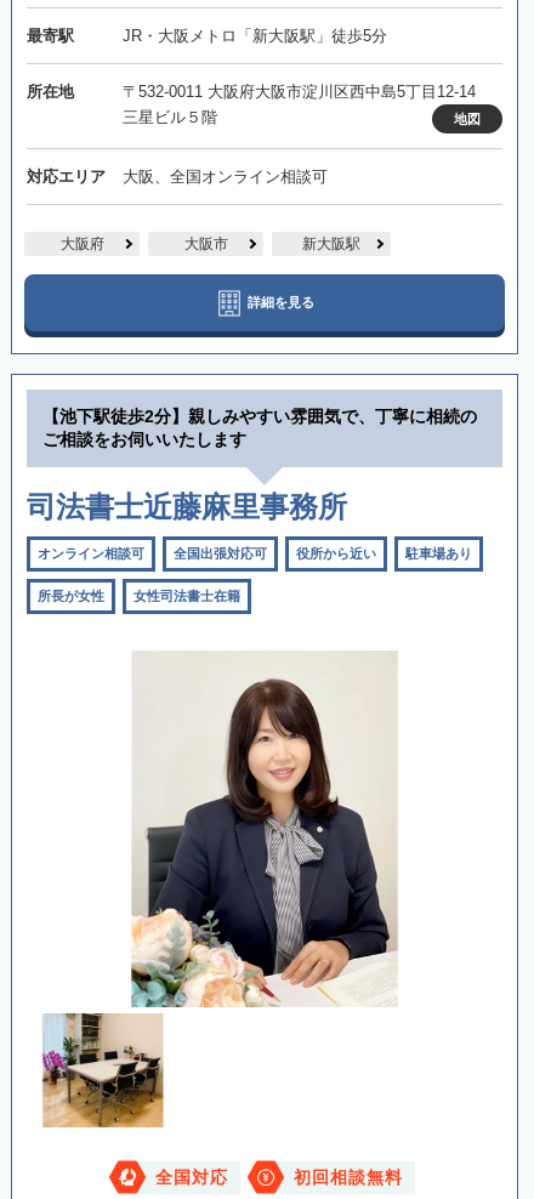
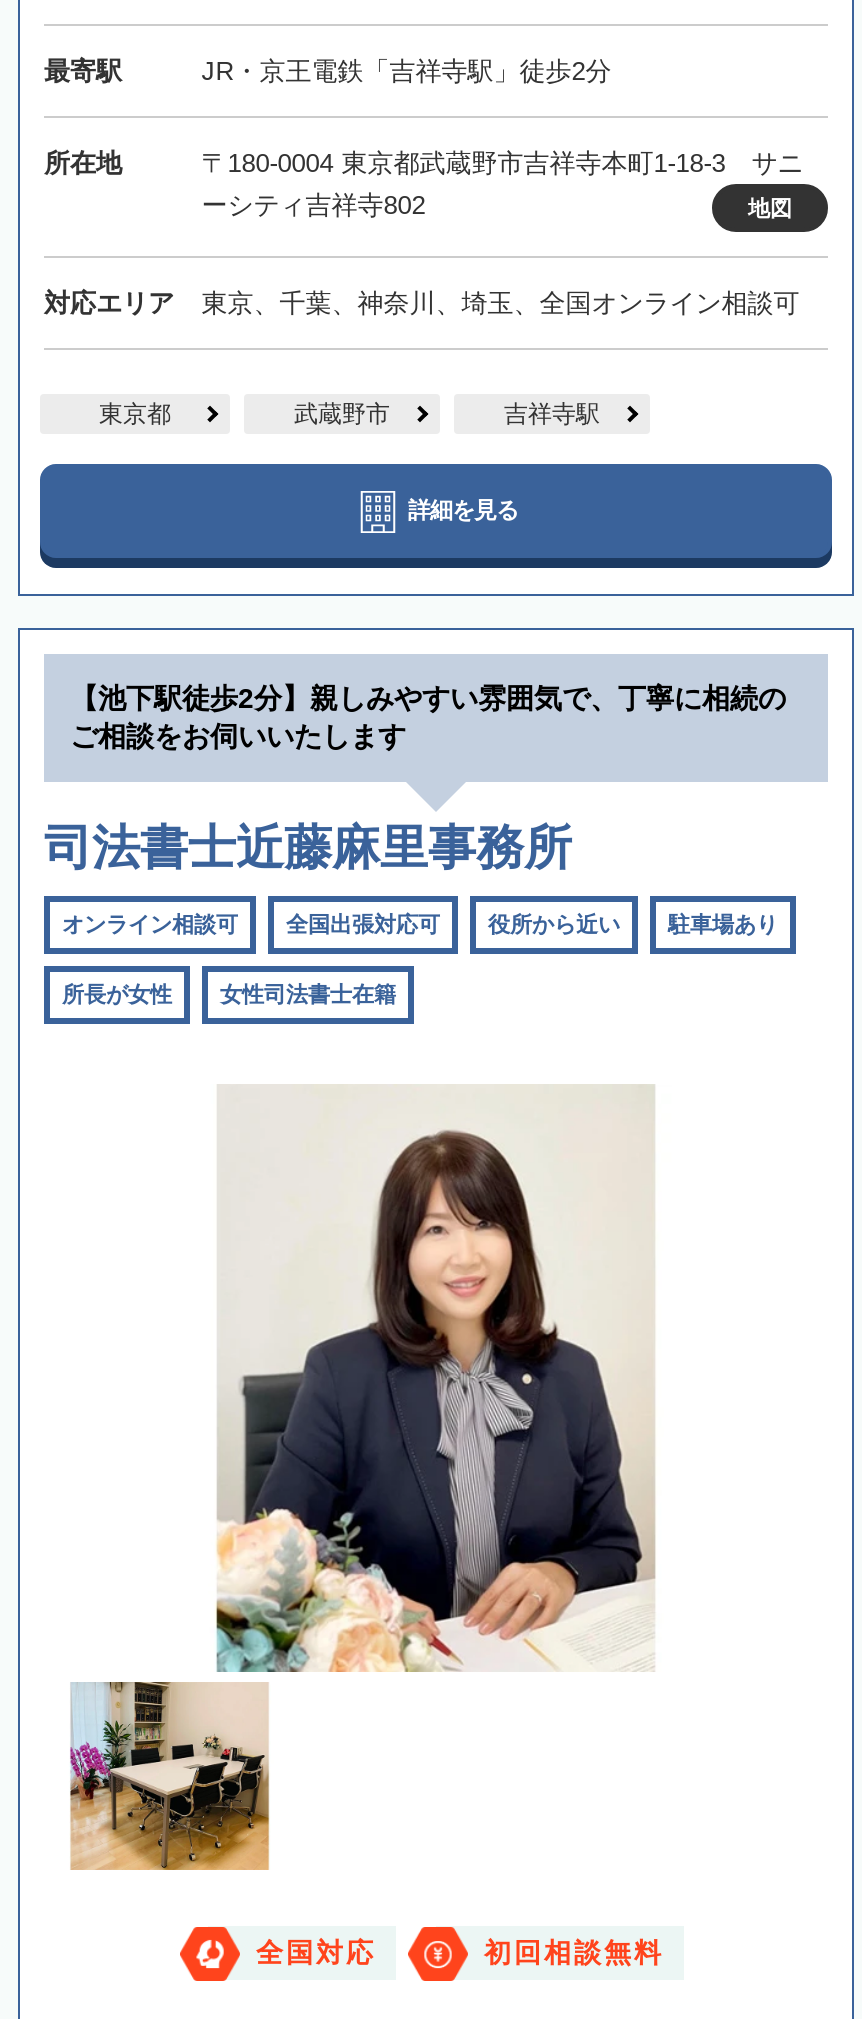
[122,26,387,45] JR・大阪メトロ「新大阪駅」徒歩5分 -> [201,55,611,85] JR・京王電鉄「吉祥寺駅」徒歩2分
[122,82,491,126] 〒532-0011 大阪府大阪市淀川区西中島5丁目12-14 | 三星ビル５階 -> [201,147,803,219] 〒180-0004 東京都武蔵野市吉祥寺本町1-18-3 サニ | ーシティ吉祥寺802
[122,167,327,185] 大阪、全国オンライン相談可 -> [201,287,799,317] 東京、千葉、神奈川、埼玉、全国オンライン相談可
[60,235,360,252] 大阪府 | 大阪市 | 新大阪駅 -> [99,399,600,427] 東京都 | 武蔵野市 | 吉祥寺駅

